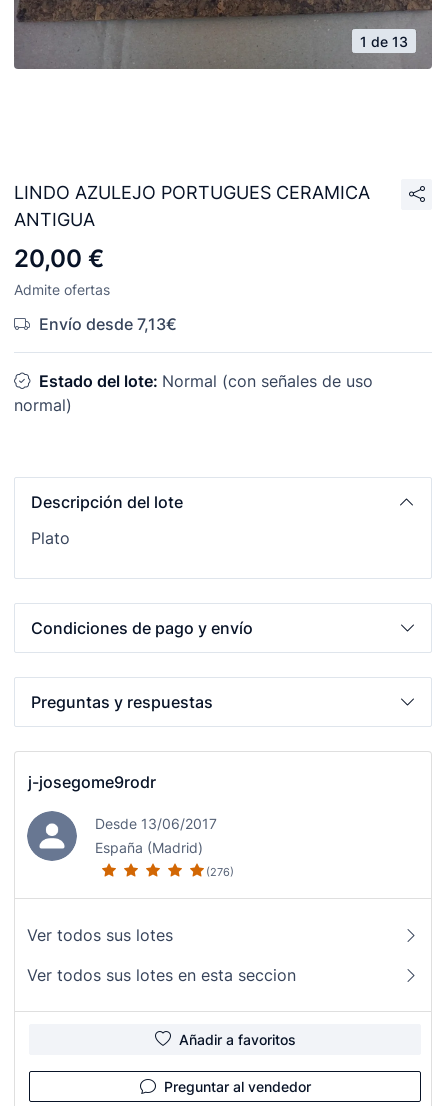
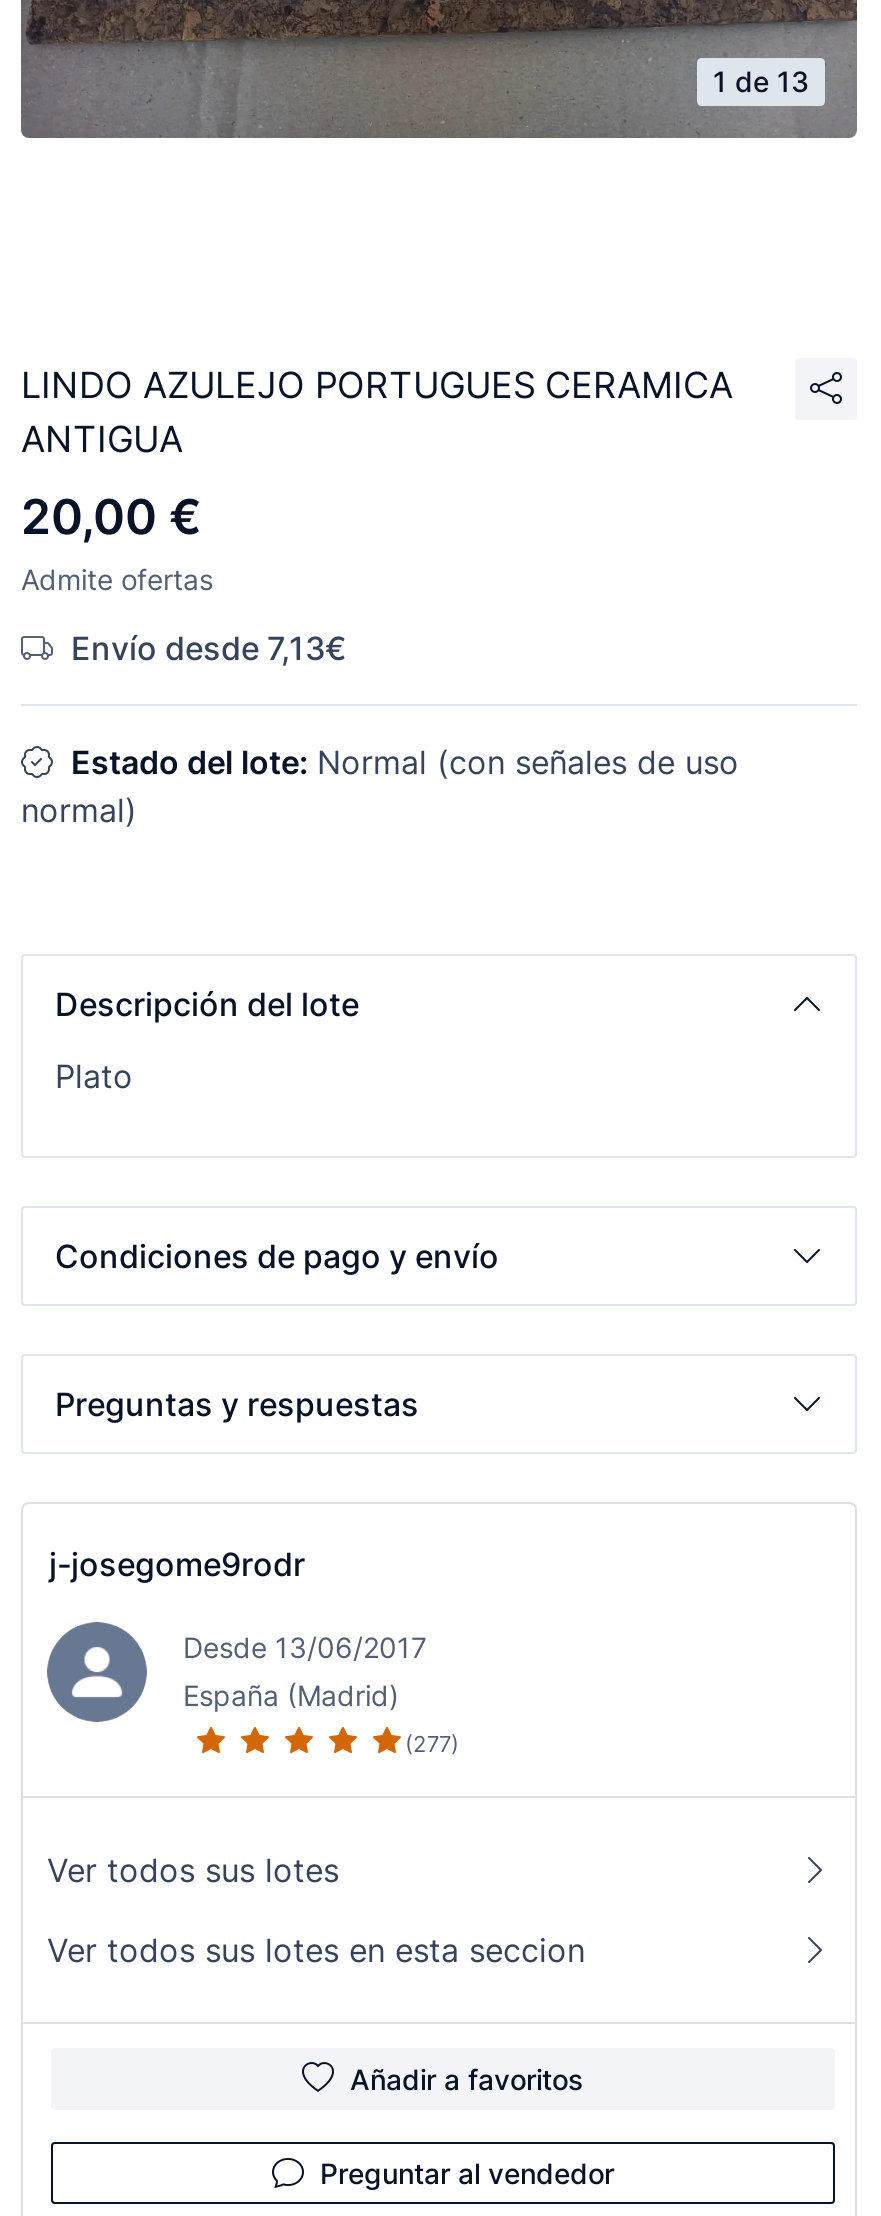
[206,865,234,879] (276) -> [405,1729,459,1757] (277)

